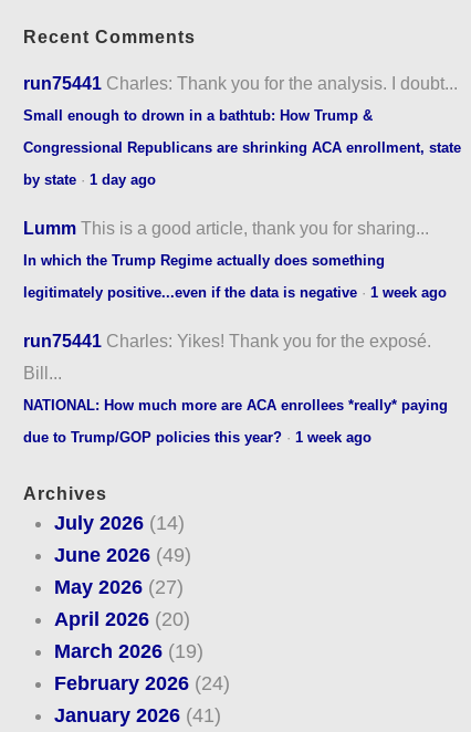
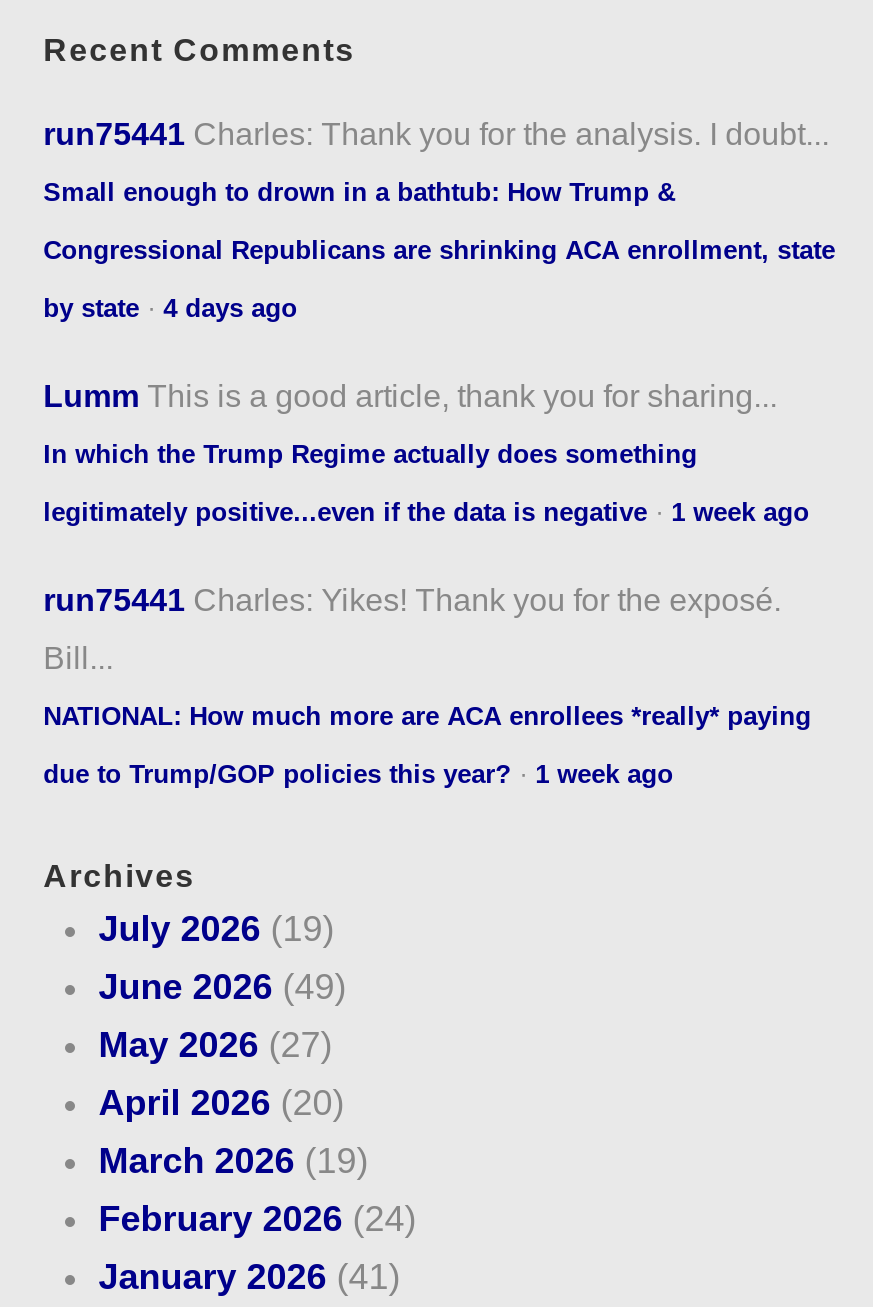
[23,171,156,188] by state · 1 day ago -> [43,293,297,323] by state · 4 days ago
[54,512,184,534] July 2026 (14) -> [99,909,335,949] July 2026 (19)

